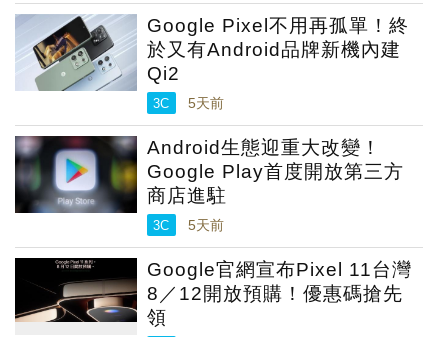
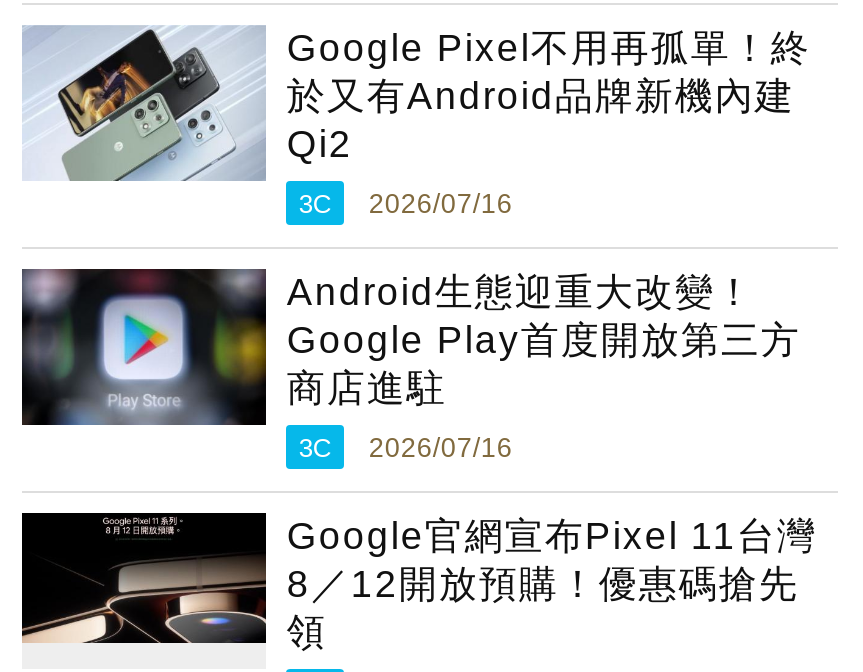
[153,96,224,111] 3C 5天前 -> [299,190,513,220] 3C 2026/07/16
[153,218,224,233] 3C 5天前 -> [299,434,513,464] 3C 2026/07/16

